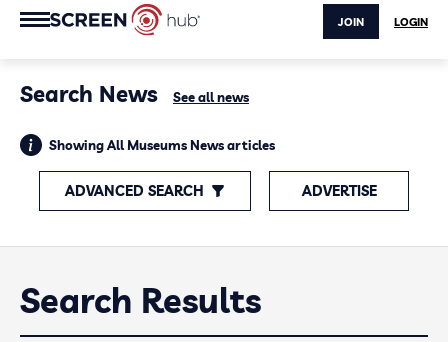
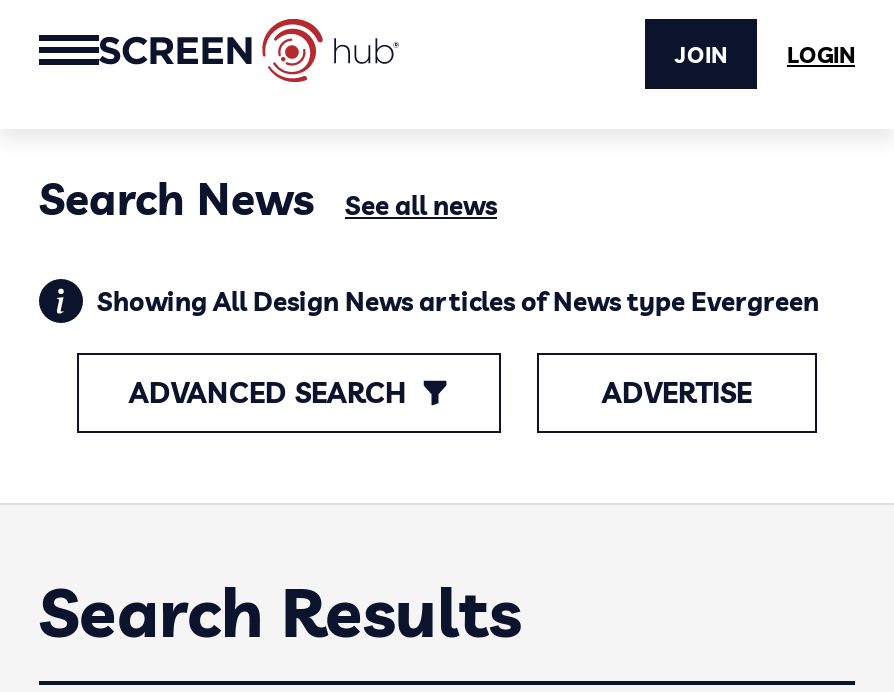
[49,137,275,153] Showing All Museums News articles -> [97,285,819,317] Showing All Design News articles of News type Evergreen

